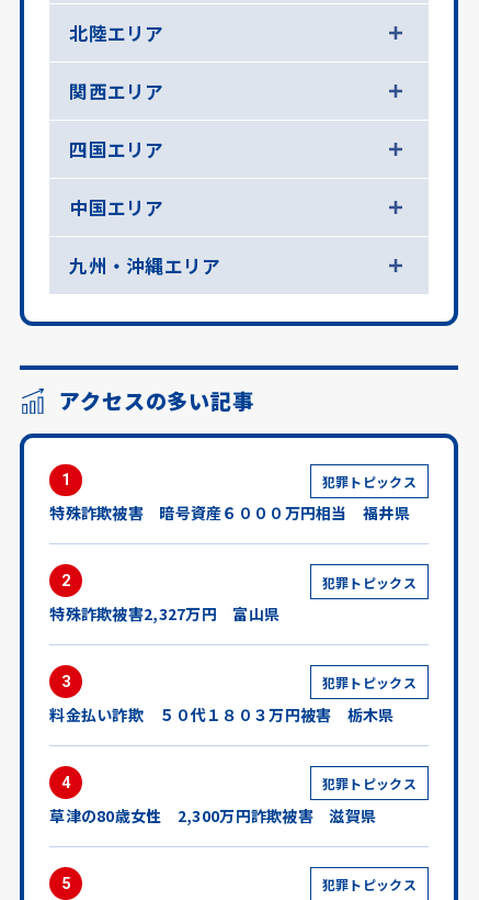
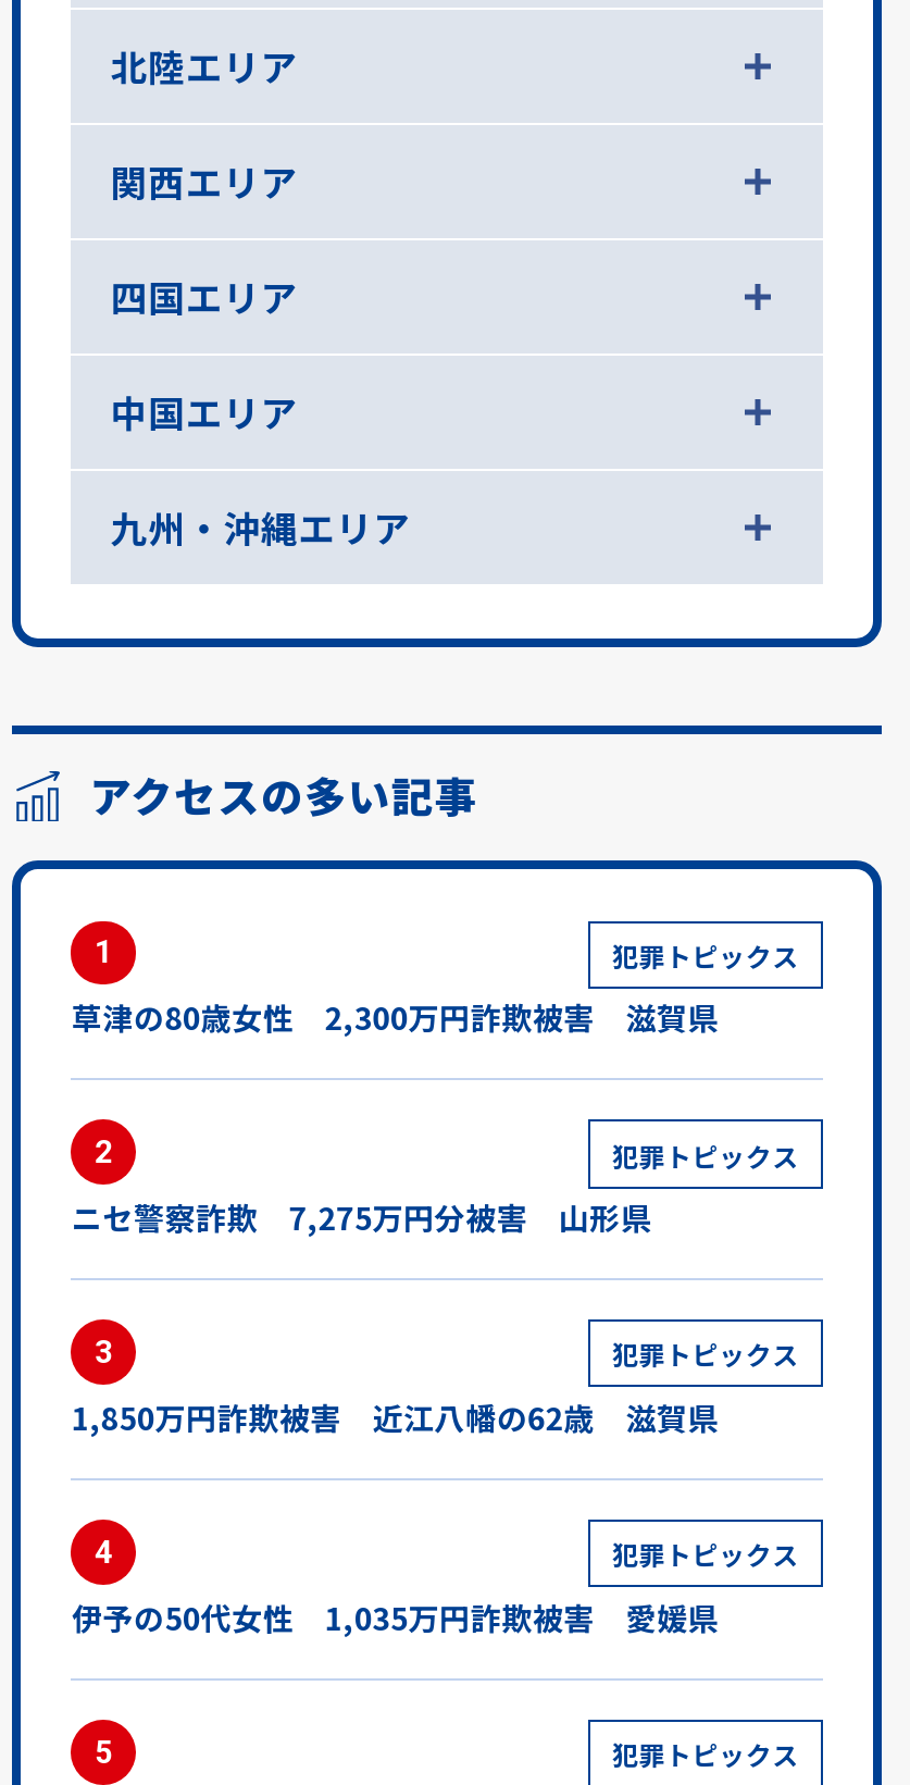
[50,502,410,524] 特殊詐欺被害 暗号資産６０００万円相当 福井県 -> none
[50,603,280,625] 特殊詐欺被害2,327万円 富山県 -> [72,1196,652,1239] ニセ警察詐欺 7,275万円分被害 山形県
[50,704,394,725] 料金払い詐欺 ５０代１８０３万円被害 栃木県 -> [72,1396,726,1439] 1,850万円詐欺被害 近江八幡の62歳 滋賀県
none -> [72,1595,719,1639] 伊予の50代女性 1,035万円詐欺被害 愛媛県
moved [50,804,380,826] -> [72,996,726,1039]: 草津の80歳女性 2,300万円詐欺被害 滋賀県

